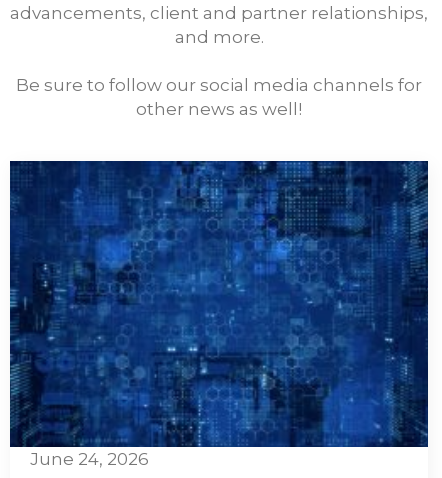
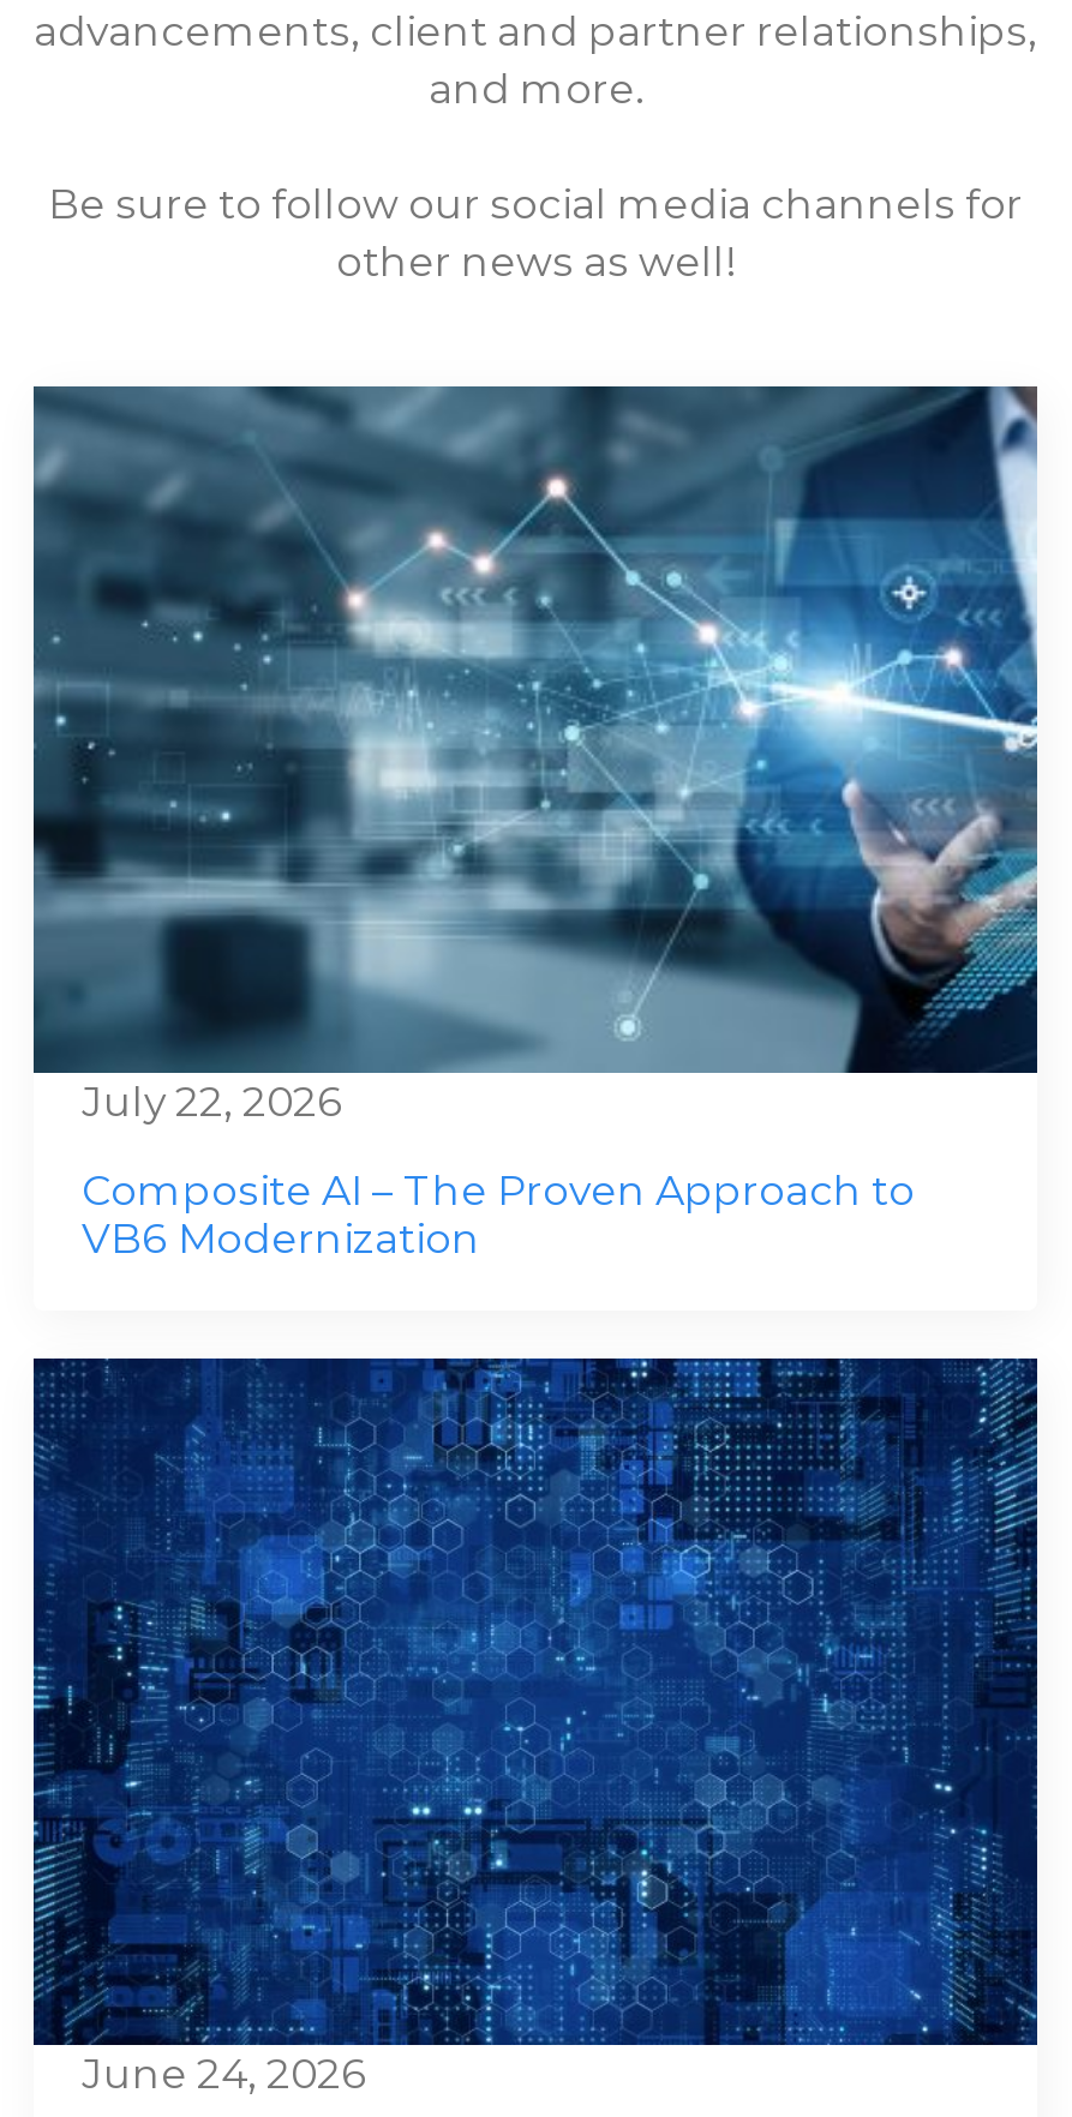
none -> [34,384,1040,1126] [image] | July 22, 2026
none -> [82,1167,915,1263] Composite AI – The Proven Approach to | VB6 Modernization

